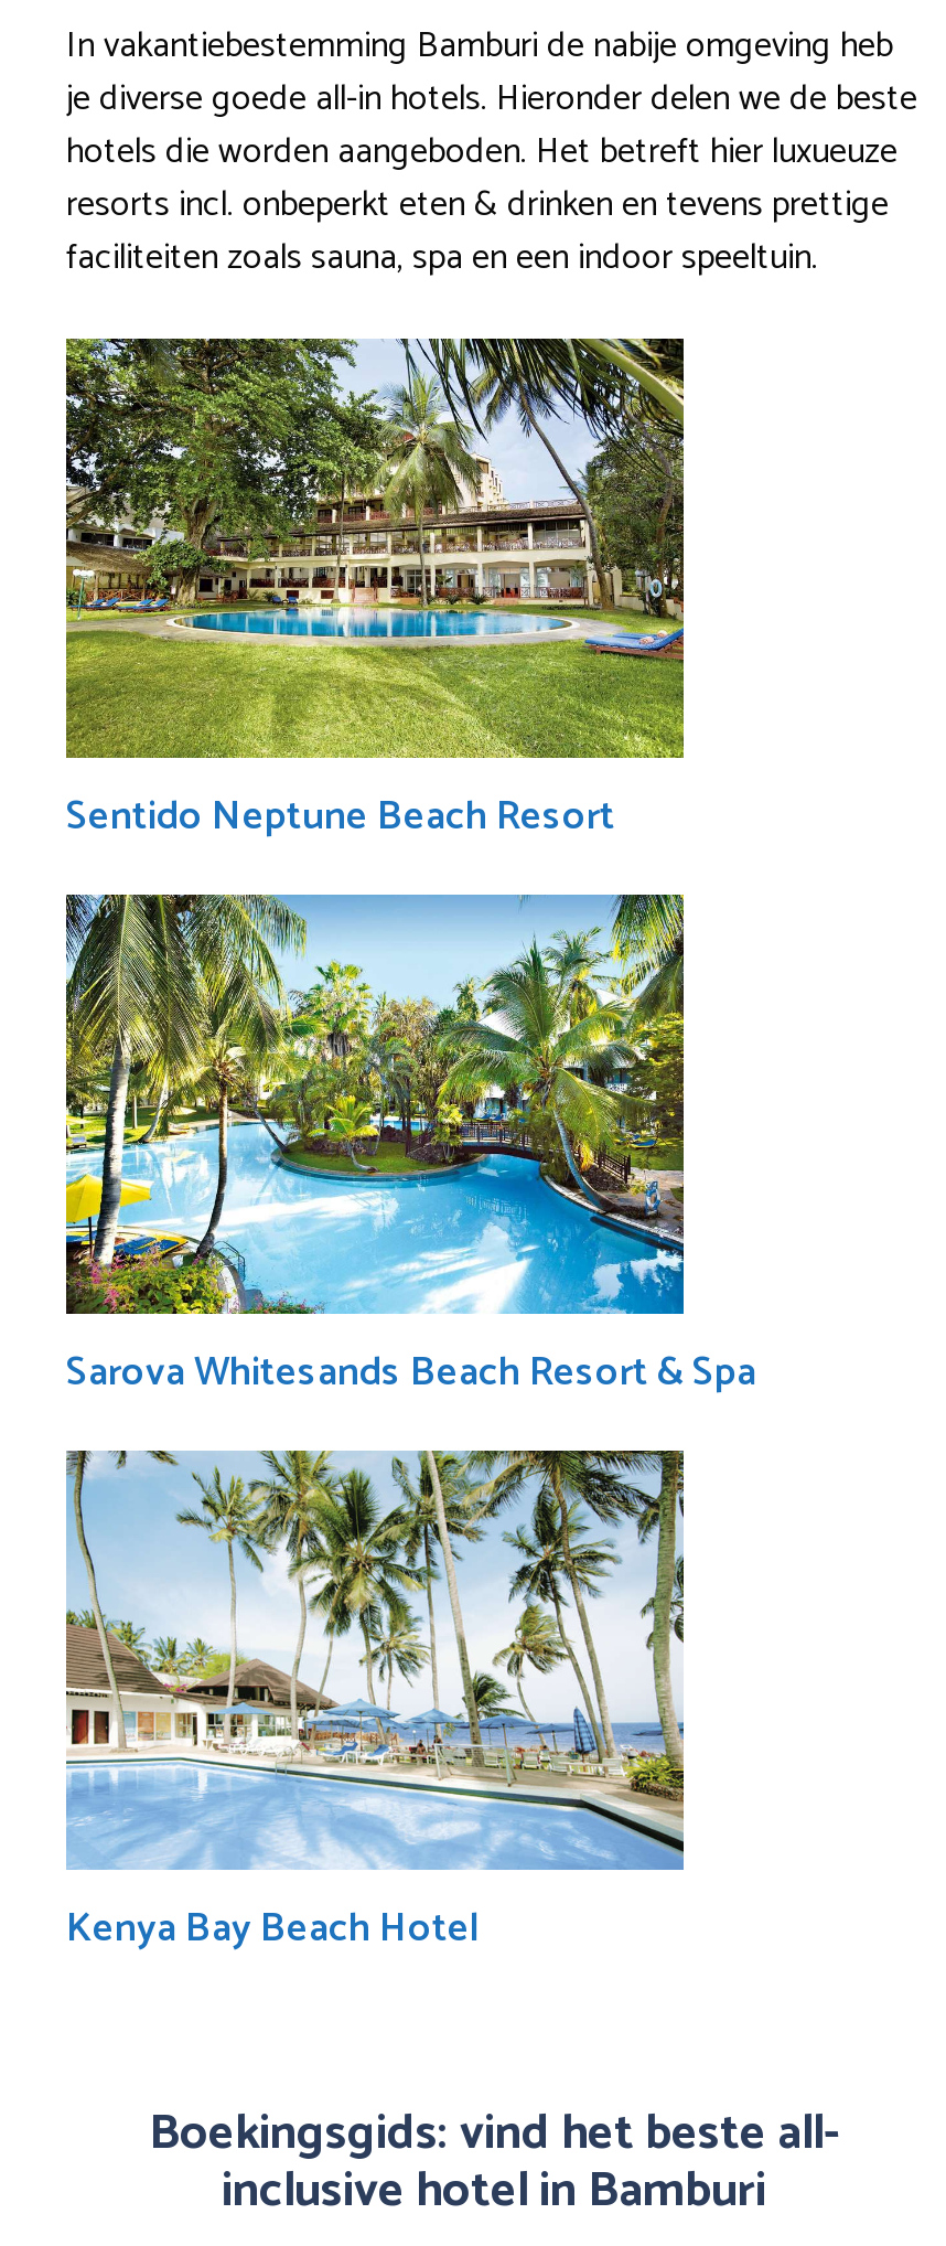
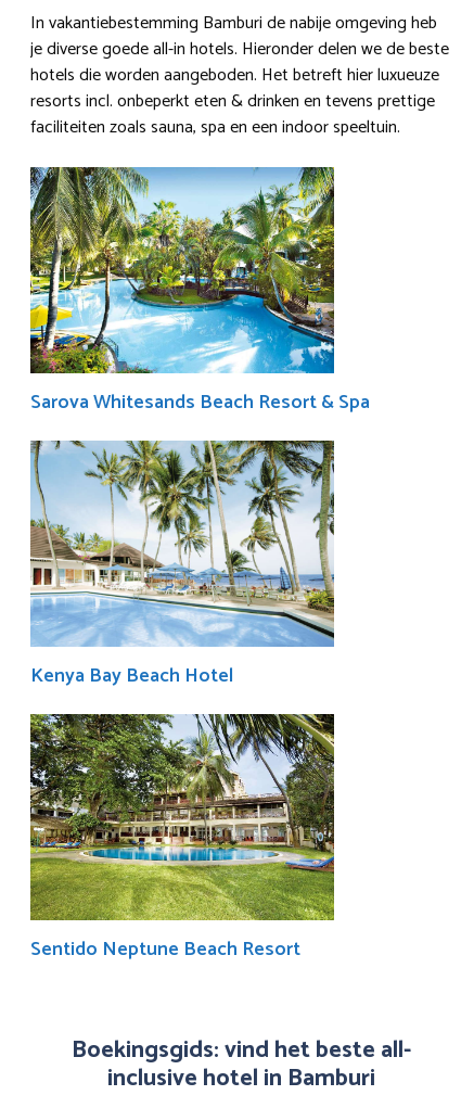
moved [64,336,686,851] -> [29,713,335,966]: [image] | Sentido Neptune Beach Resort
moved [62,890,756,1963] -> [28,165,370,692]: [image] | Sarova Whitesands Beach Resort & Spa | Kenya Bay Beach Hotel

